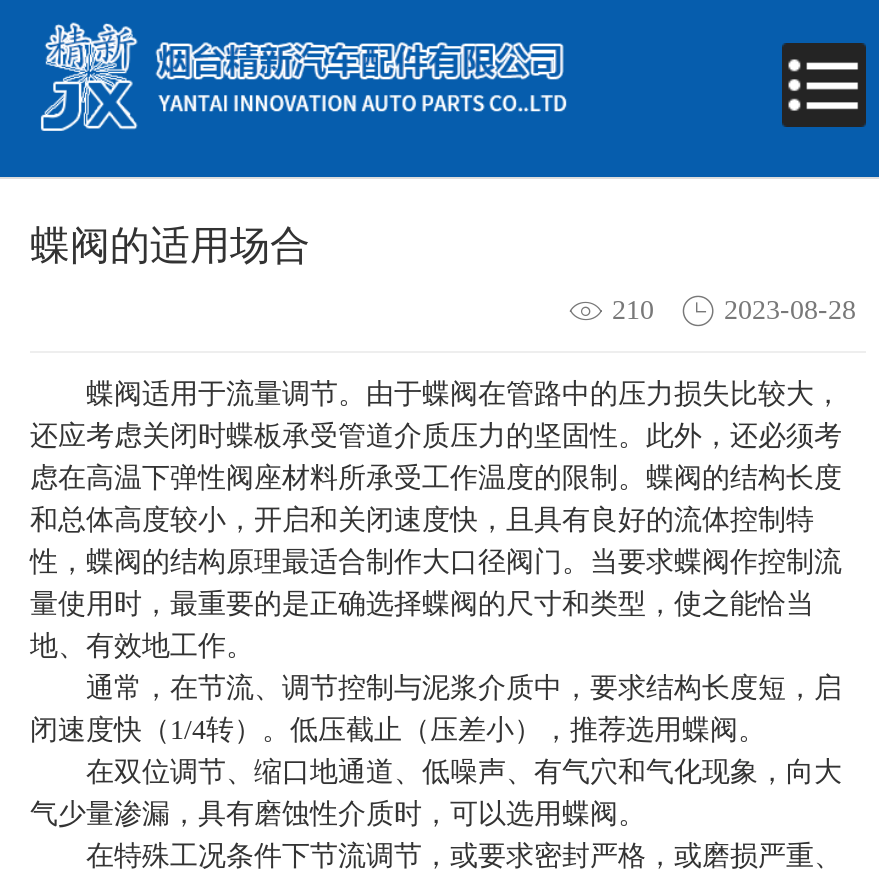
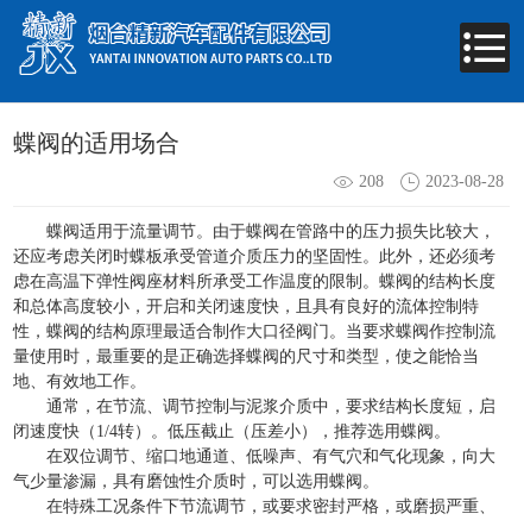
[612,294,654,324] 210 -> [359,172,384,190] 208

